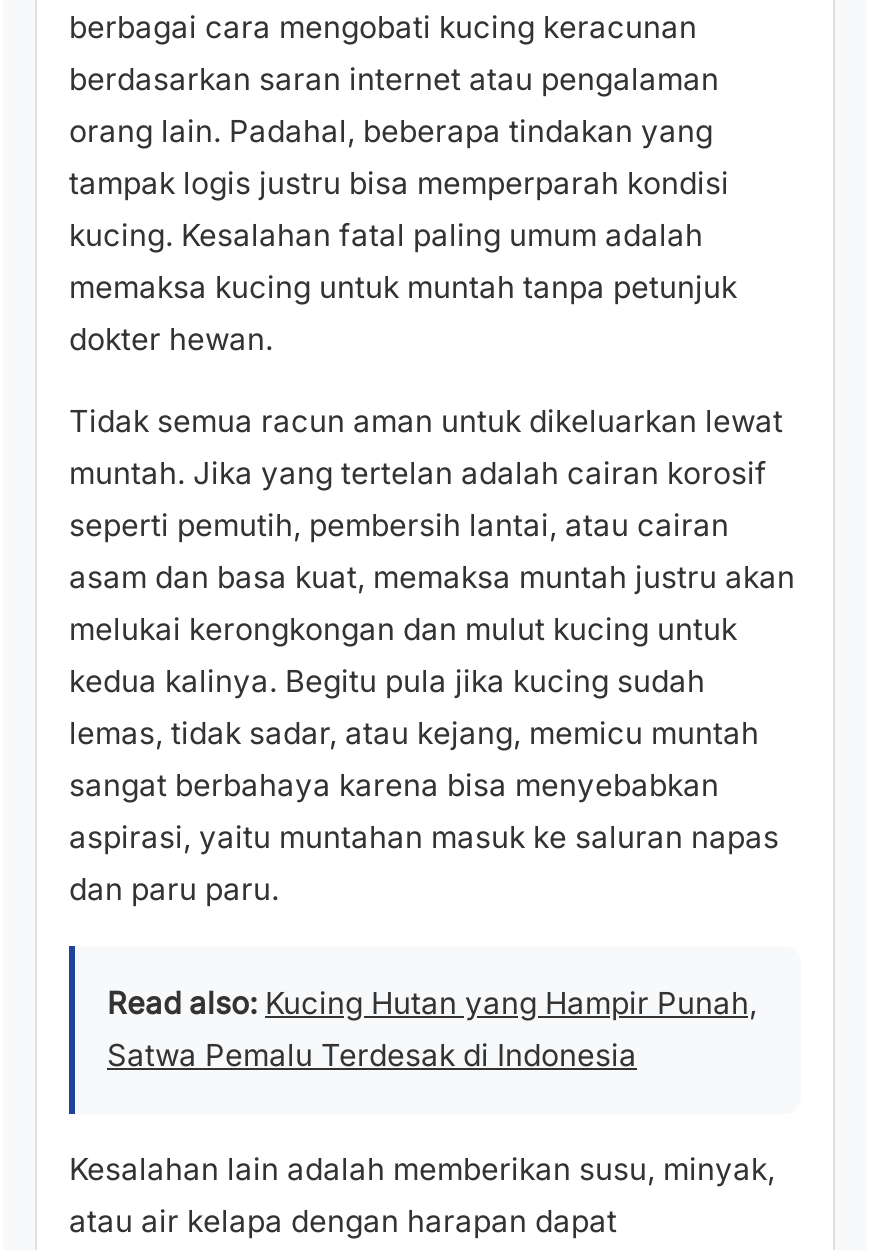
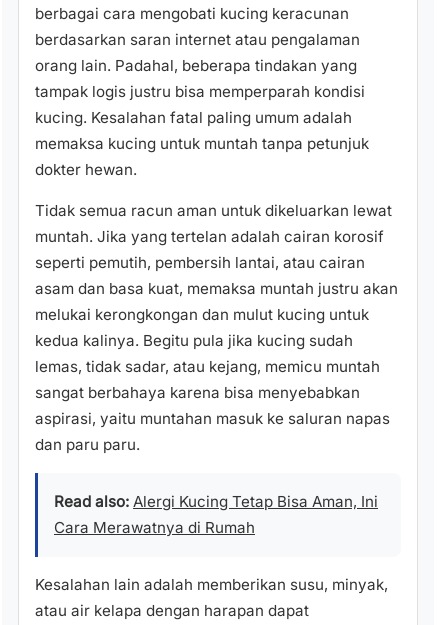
[107,984,757,1074] Read also: Kucing Hutan yang Hampir Punah, | Satwa Pemalu Terdesak di Indonesia -> [54,492,378,537] Read also: Alergi Kucing Tetap Bisa Aman, Ini | Cara Merawatnya di Rumah

